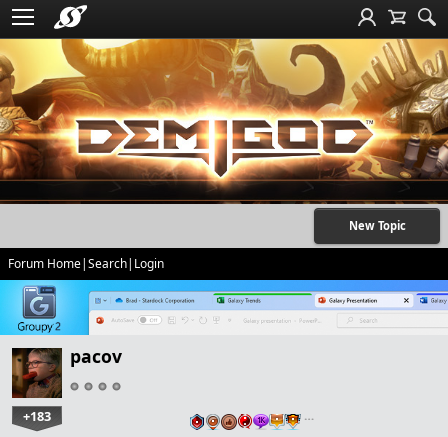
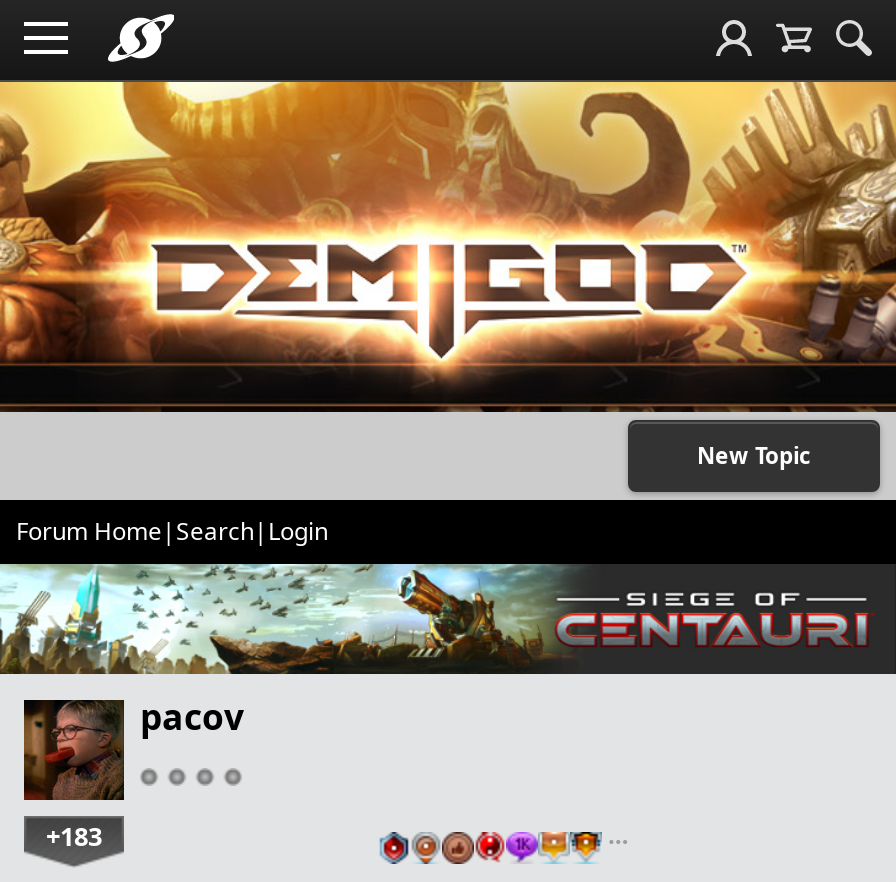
[3,279,445,336] [image] -> [6,562,890,676] [image]

